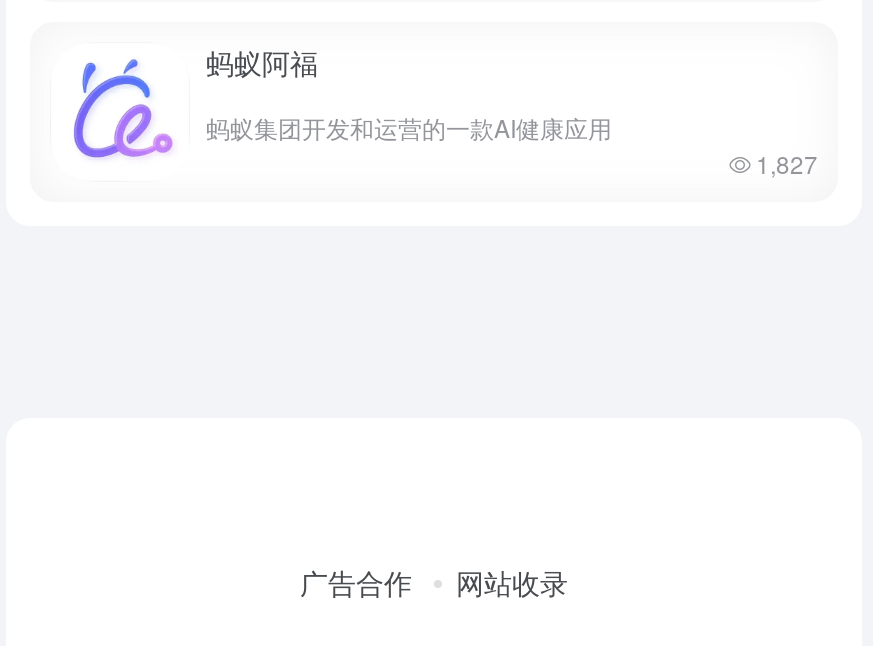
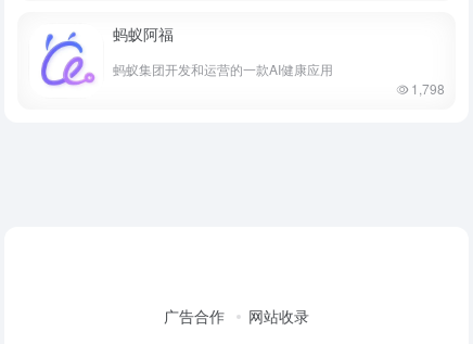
[756,146,818,180] 1,827 -> [411,79,445,98] 1,798

